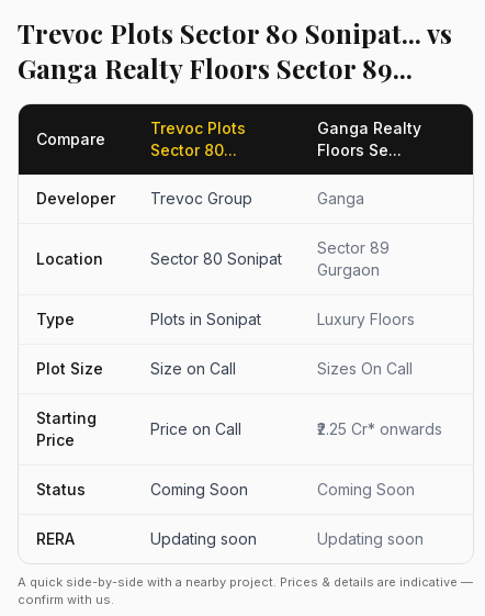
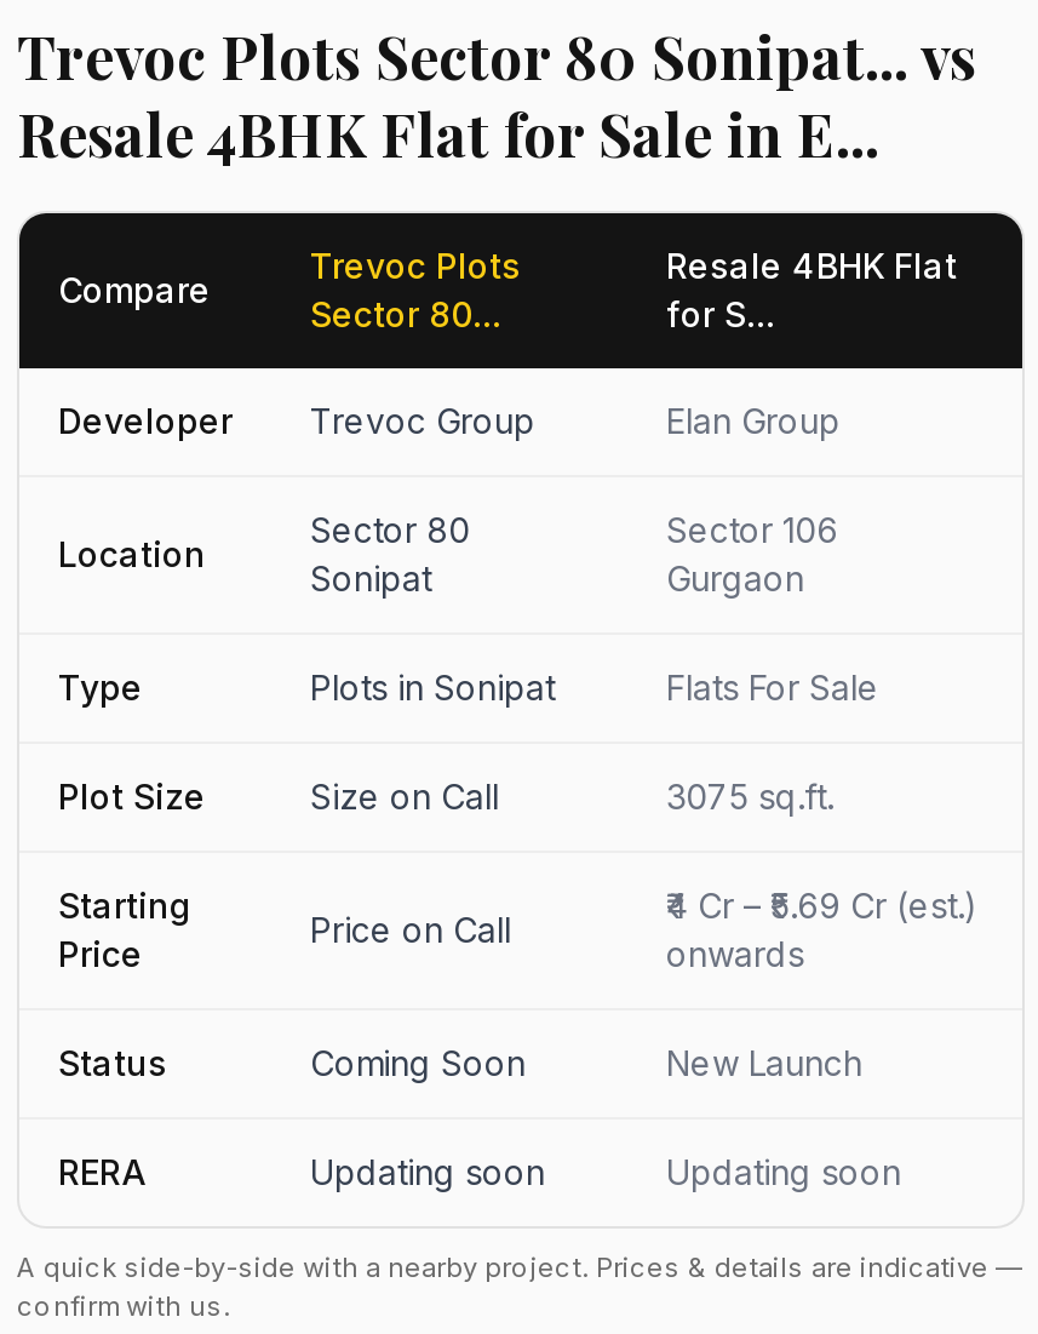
[18,51,413,86] Ganga Realty Floors Sector 89... -> [17,95,879,172] Resale 4BHK Flat for Sale in E...
[317,119,421,159] Ganga Realty | Floors Se... -> [666,245,957,334] Resale 4BHK Flat | for S...
[317,189,364,208] Ganga -> [666,400,841,441] Elan Group
[317,238,390,257] Sector 89 -> [666,509,838,550] Sector 106
[317,310,415,328] Luxury Floors -> [666,666,879,708] Flats For Sale
[317,359,413,378] Sizes On Call -> [666,775,833,817] 3075 sq.ft.
[317,419,442,438] ₹2.25 Cr* onwards -> [666,884,979,974] ₹4 Cr – ₹5.69 Cr (est.) | onwards
[317,480,415,499] Coming Soon -> [666,1042,862,1083] New Launch

